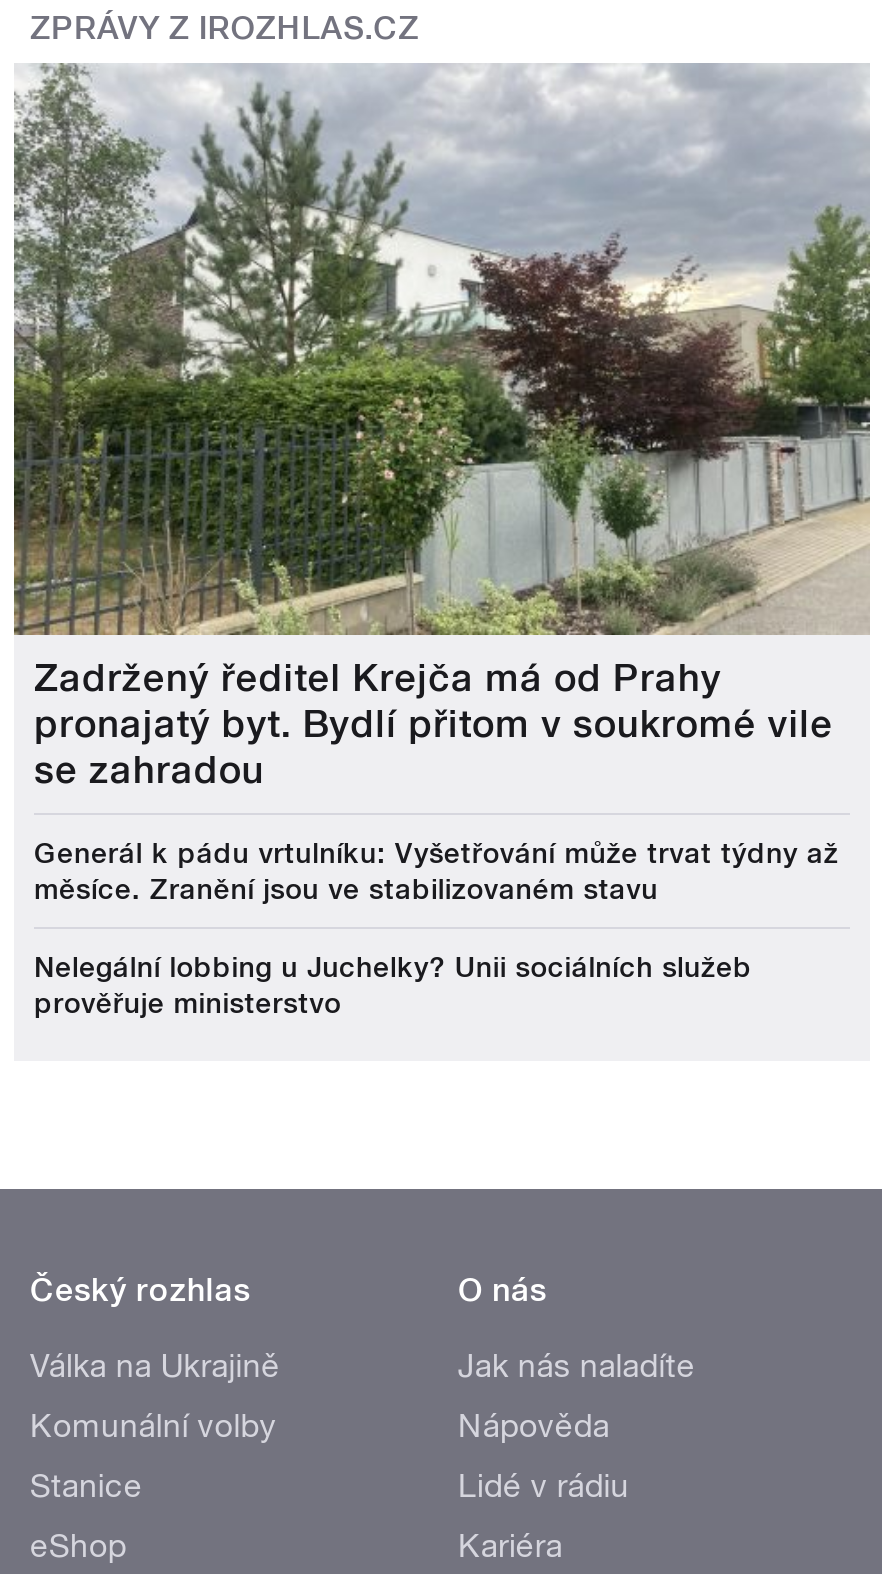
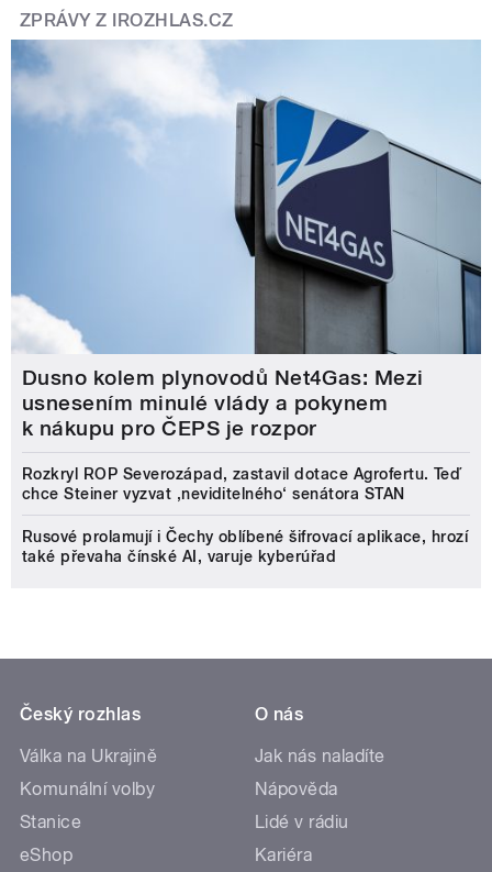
[12,63,872,793] [image] | Zadržený ředitel Krejča má od Prahy | pronajatý byt. Bydlí přitom v soukromé vile | se zahradou -> [10,40,482,441] [image] | Dusno kolem plynovodů Net4Gas: Mezi | usnesením minulé vlády a pokynem | k nákupu pro ČEPS je rozpor
[34,837,839,905] Generál k pádu vrtulníku: Vyšetřování může trvat týdny až | měsíce. Zranění jsou ve stabilizovaném stavu -> [22,465,462,502] Rozkryl ROP Severozápad, zastavil dotace Agrofertu. Teď | chce Steiner vyzvat ‚neviditelného‘ senátora STAN
[34,951,752,1019] Nelegální lobbing u Juchelky? Unii sociálních služeb | prověřuje ministerstvo -> [22,528,468,565] Rusové prolamují i Čechy oblíbené šifrovací aplikace, hrozí | také převaha čínské AI, varuje kyberúřad

